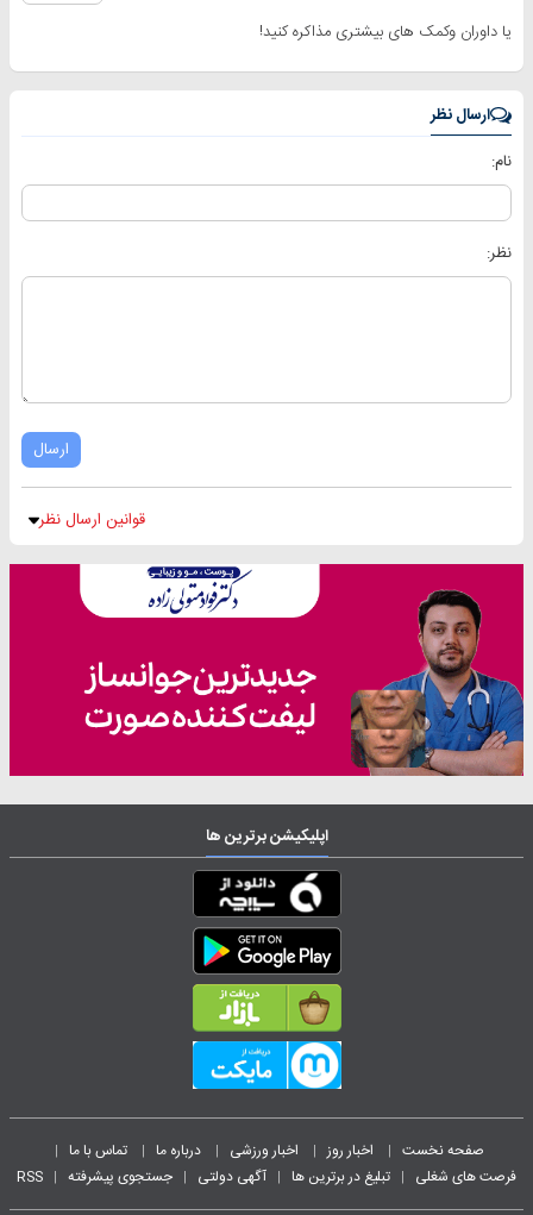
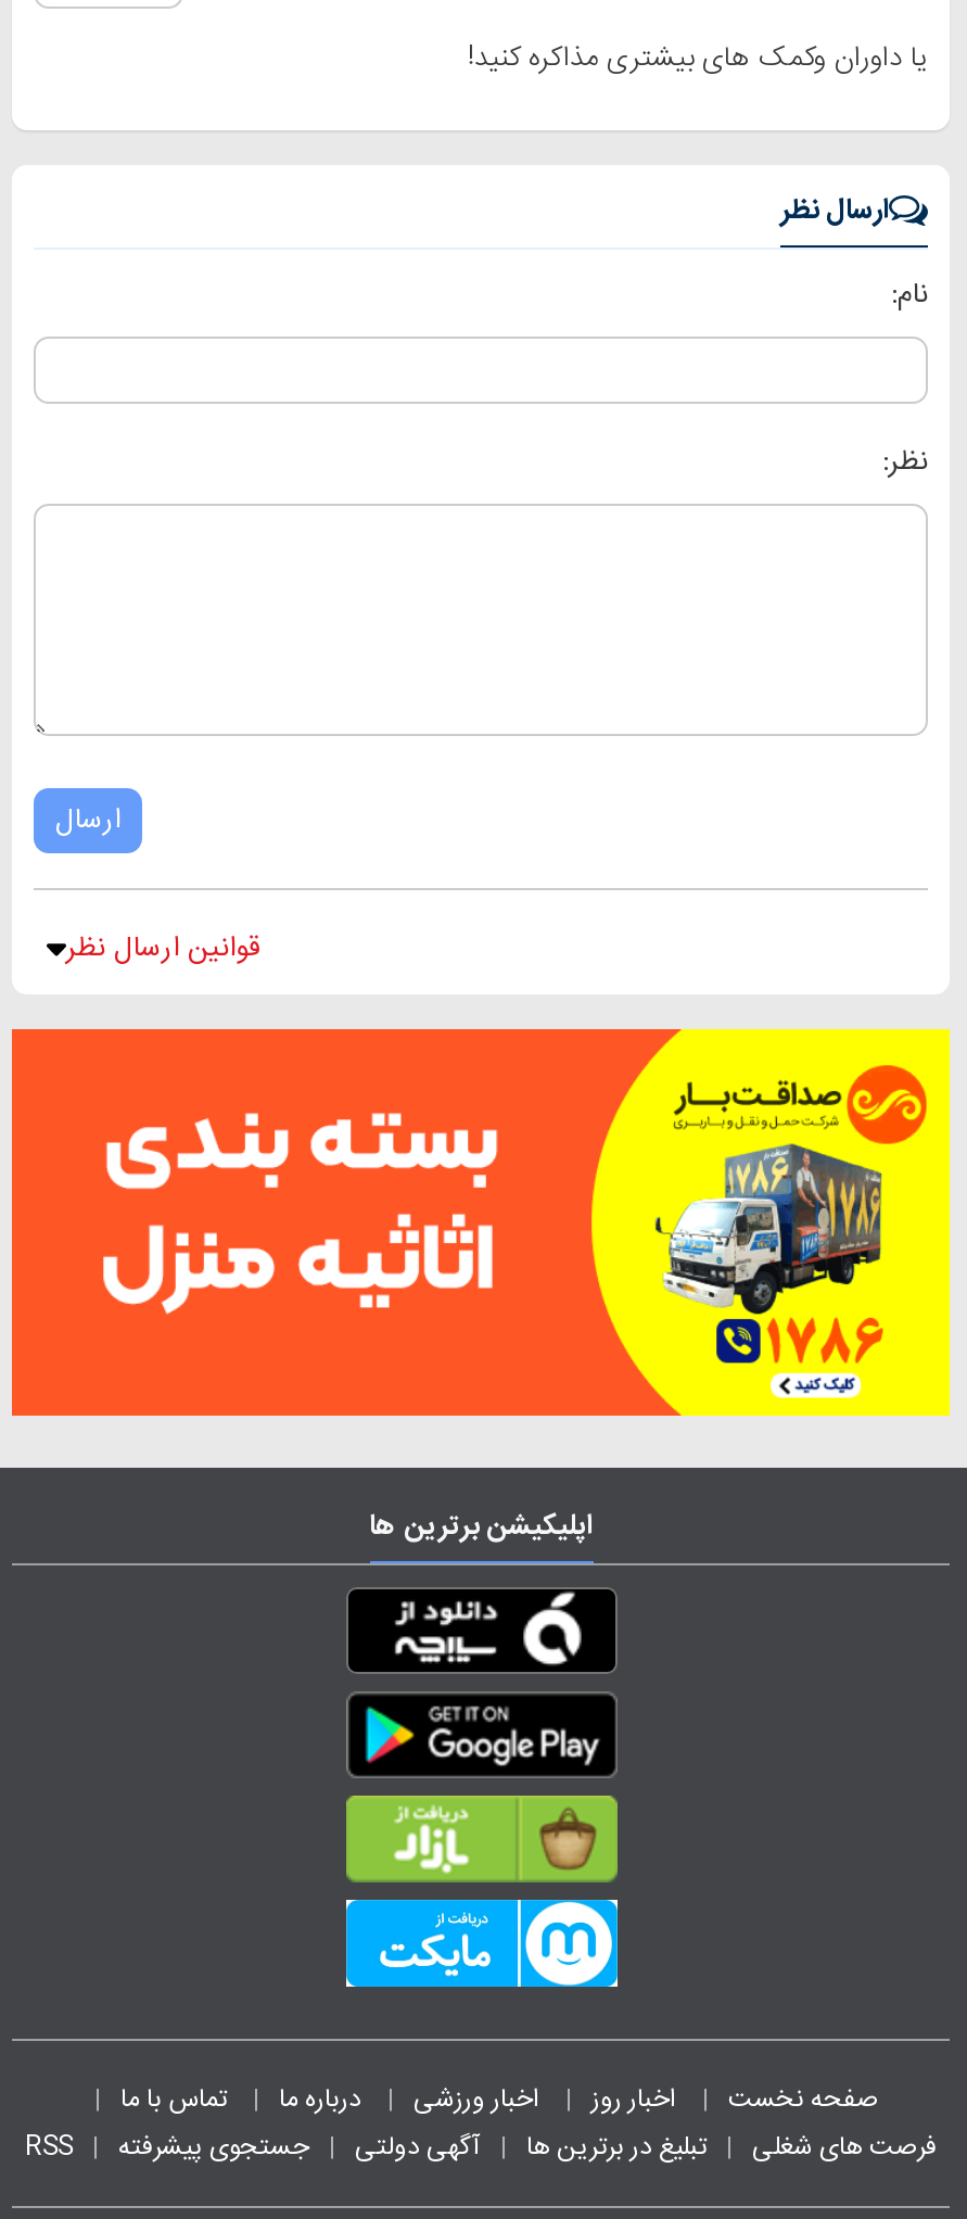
[10,563,525,777] [image] -> [12,1027,952,1418] [image]

